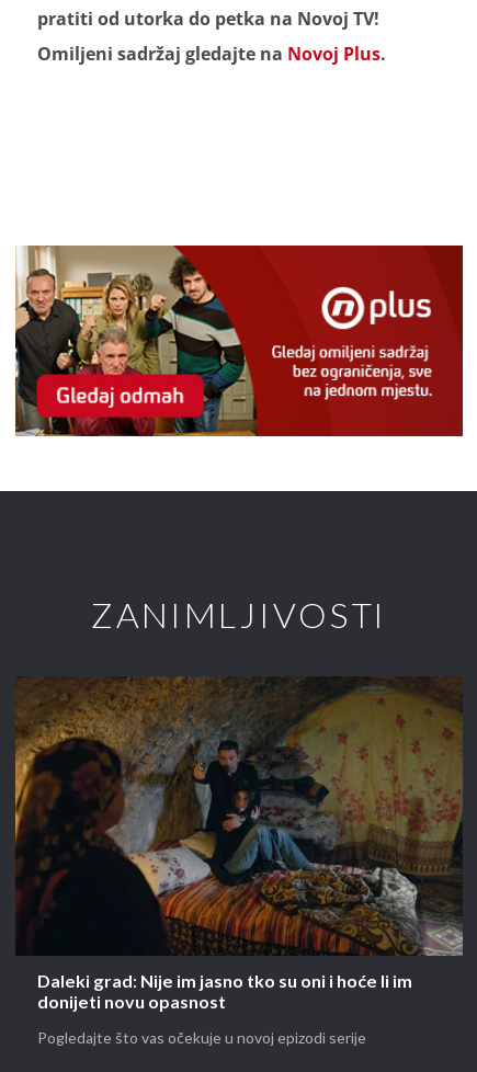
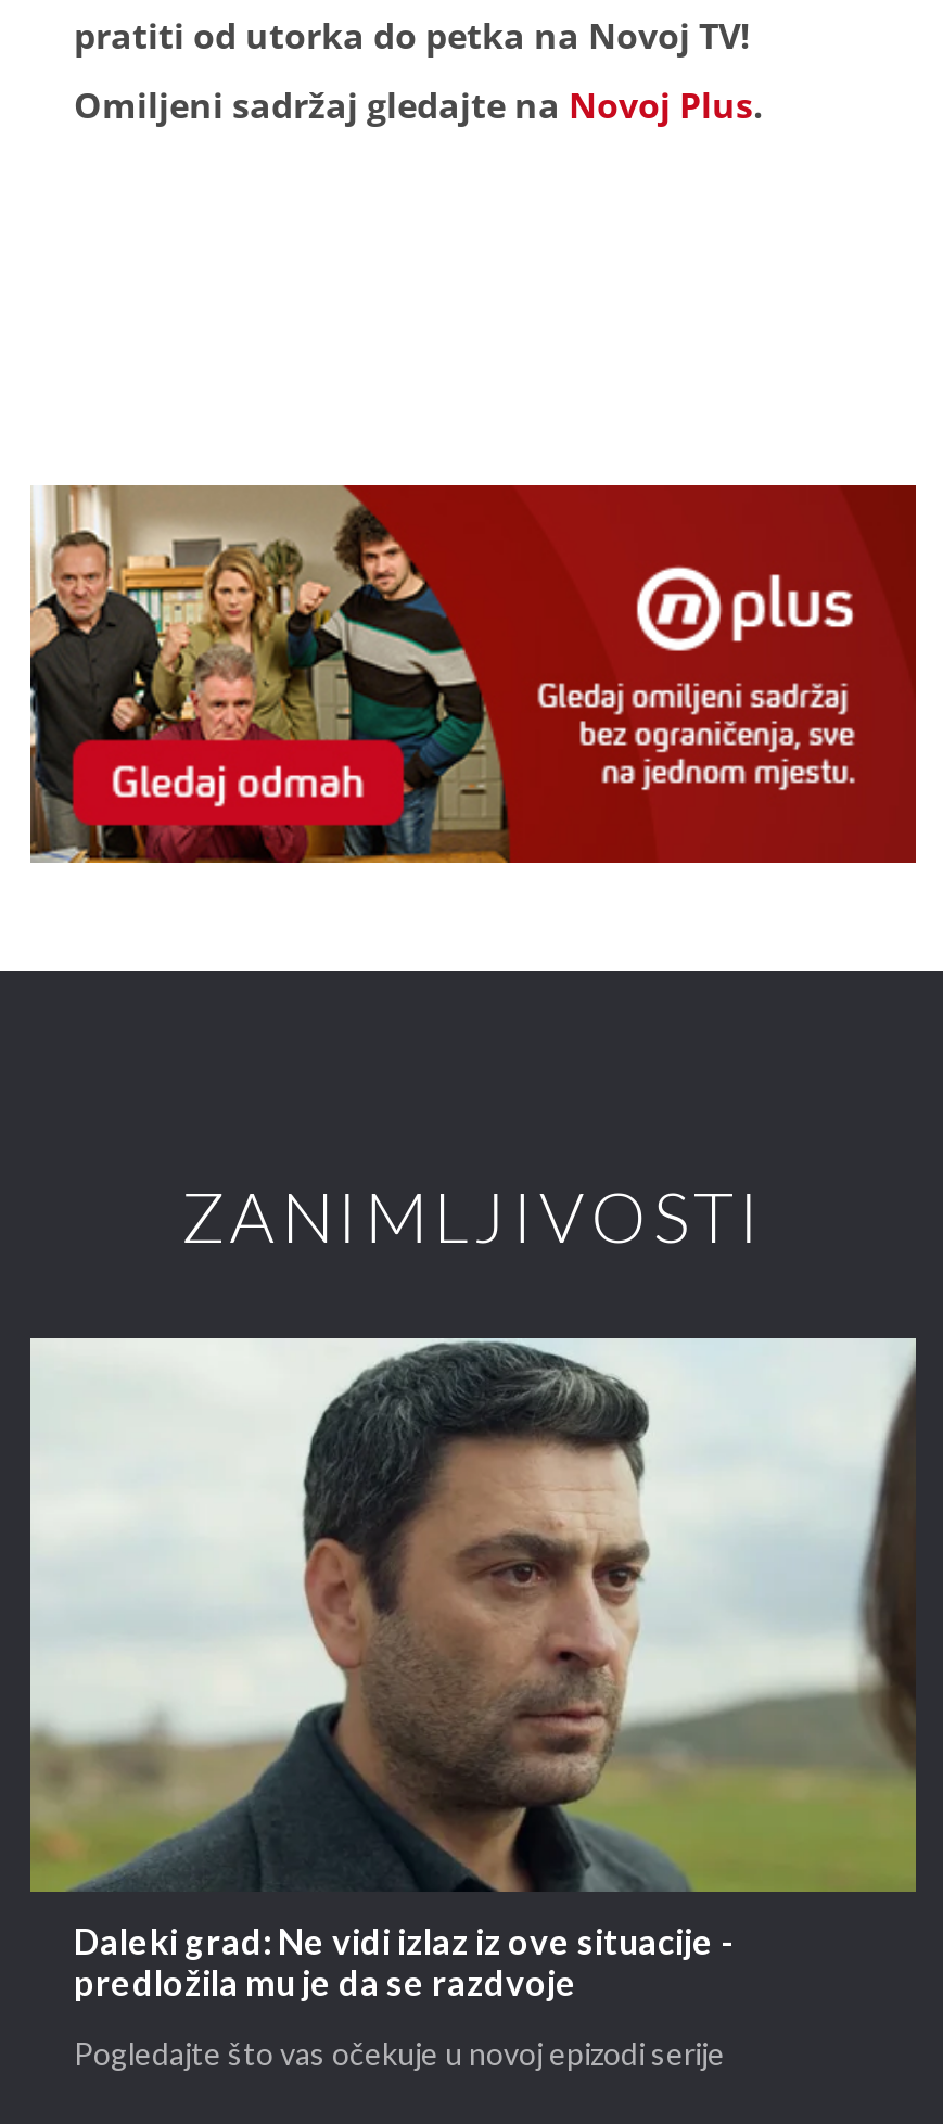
[14,676,463,1014] [image] | Daleki grad: Nije im jasno tko su oni i hoće li im | donijeti novu opasnost -> [28,1336,918,2007] [image] | Daleki grad: Ne vidi izlaz iz ove situacije - | predložila mu je da se razdvoje

